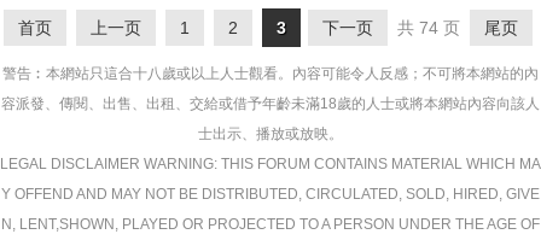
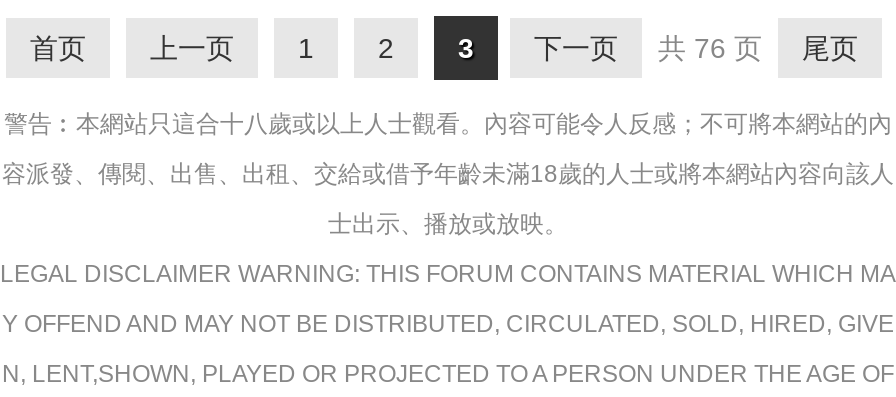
[18,18,518,37] 首页 上一页 1 2 3 下一页 共 74 页 尾页 -> [30,32,858,64] 首页 上一页 1 2 3 下一页 共 76 页 尾页

